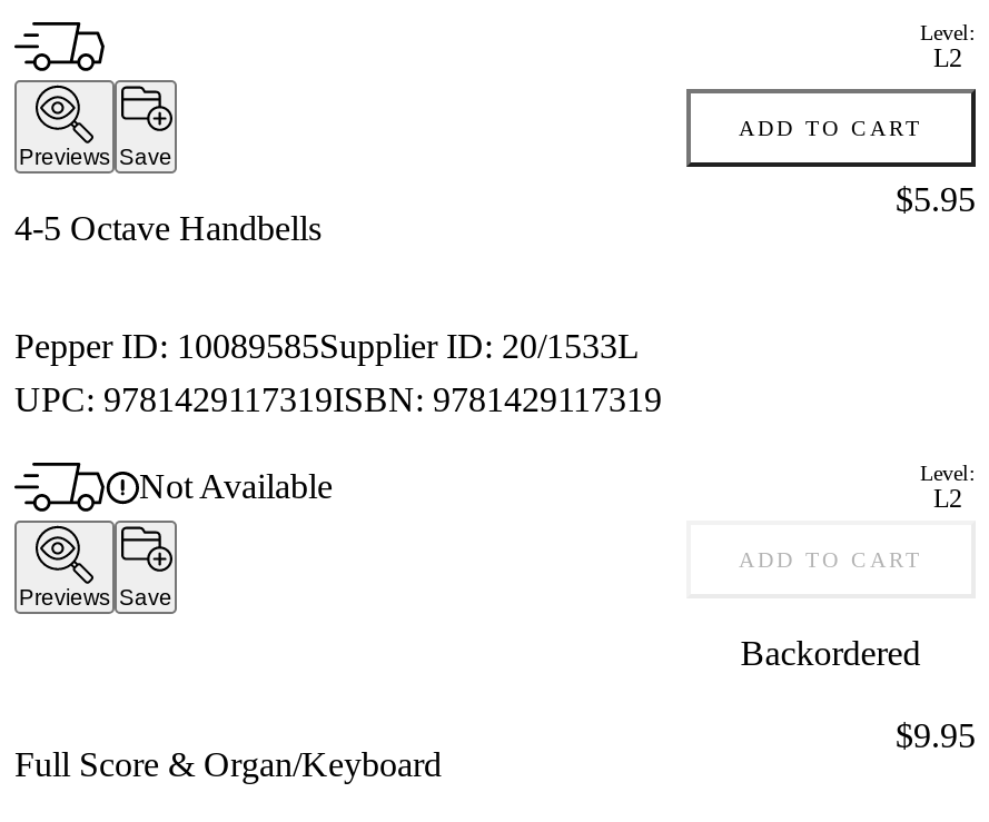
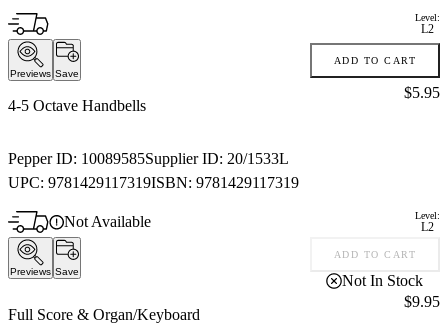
[740,634,920,672] Backordered -> [342,272,423,289] Not In Stock

